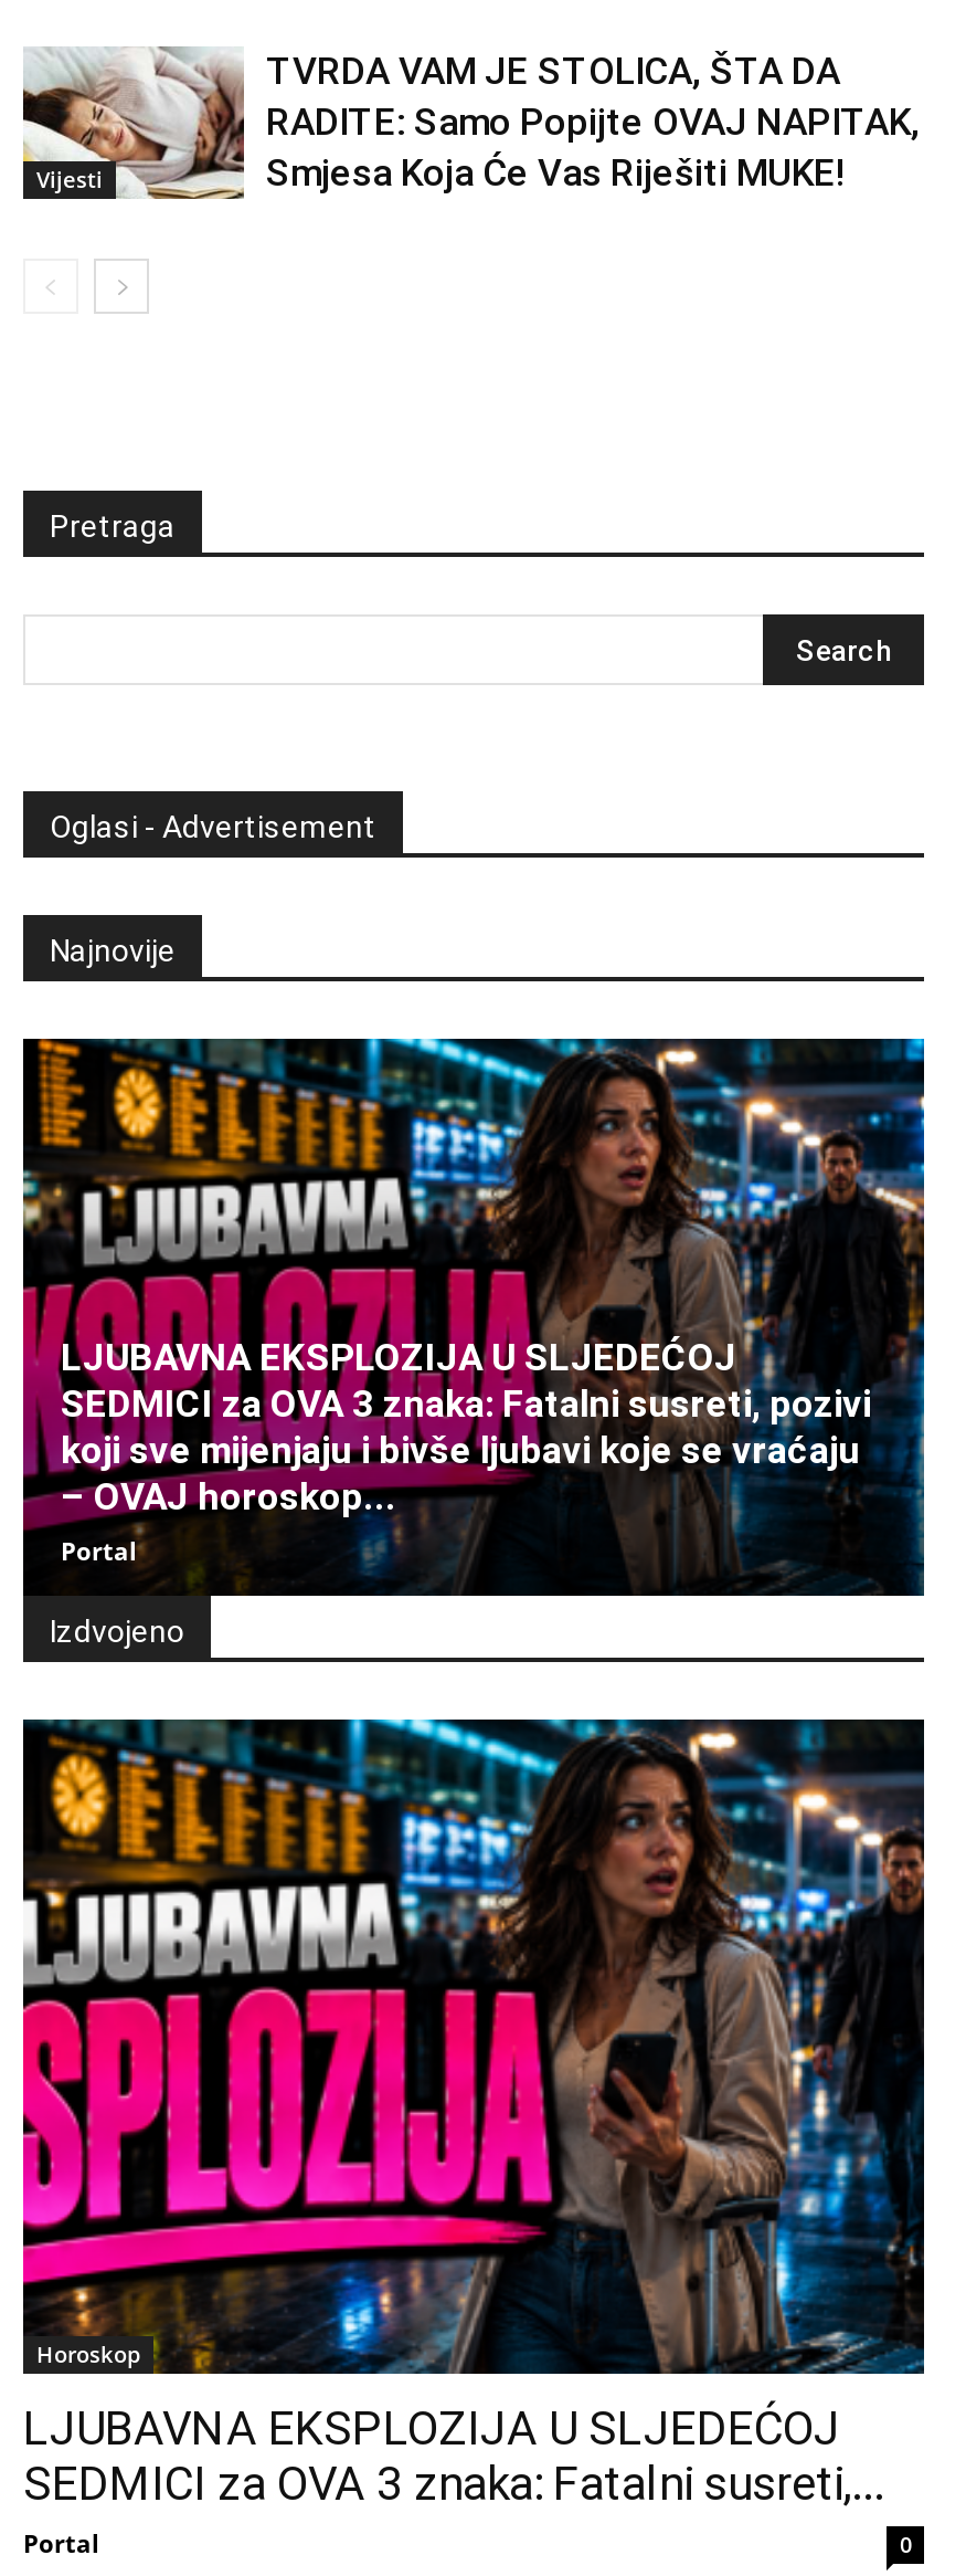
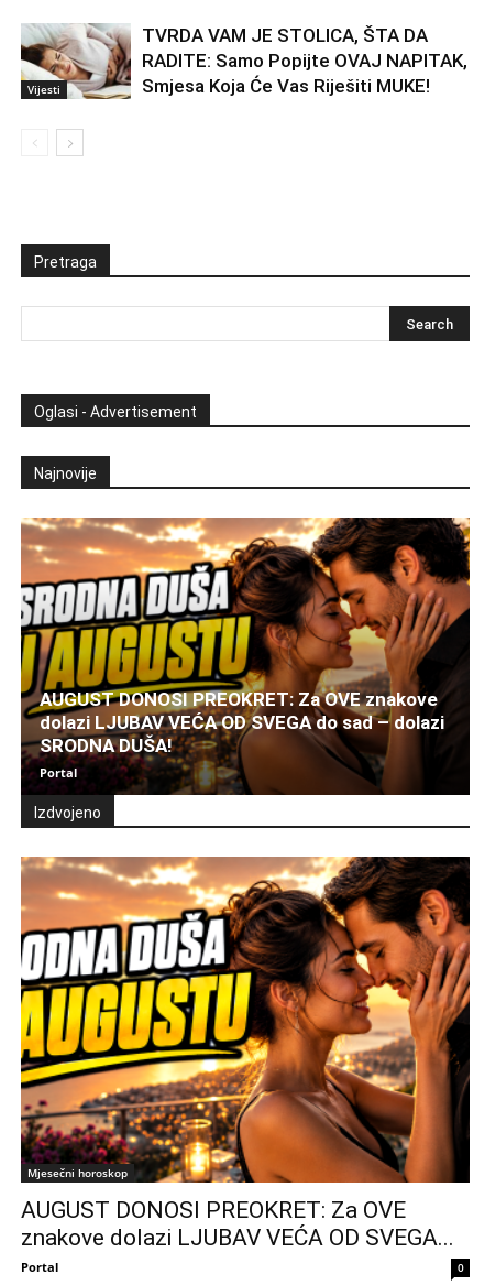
[21,1037,926,1596] [image] | LJUBAVNA EKSPLOZIJA U SLJEDEĆOJ | SEDMICI za OVA 3 znaka: Fatalni susreti, pozivi | koji sve mijenjaju i bivše ljubavi koje se vraćaju | – OVAJ horoskop... -> [20,516,471,795] [image] | AUGUST DONOSI PREOKRET: Za OVE znakove | dolazi LJUBAV VEĆA OD SVEGA do sad – dolazi | SRODNA DUŠA!
[21,1717,926,2376] [image] | Horoskop -> [20,856,471,1184] [image] | Mjesečni horoskop
[23,2403,884,2511] LJUBAVNA EKSPLOZIJA U SLJEDEĆOJ | SEDMICI za OVA 3 znaka: Fatalni susreti,... -> [21,1197,454,1251] AUGUST DONOSI PREOKRET: Za OVE | znakove dolazi LJUBAV VEĆA OD SVEGA...

